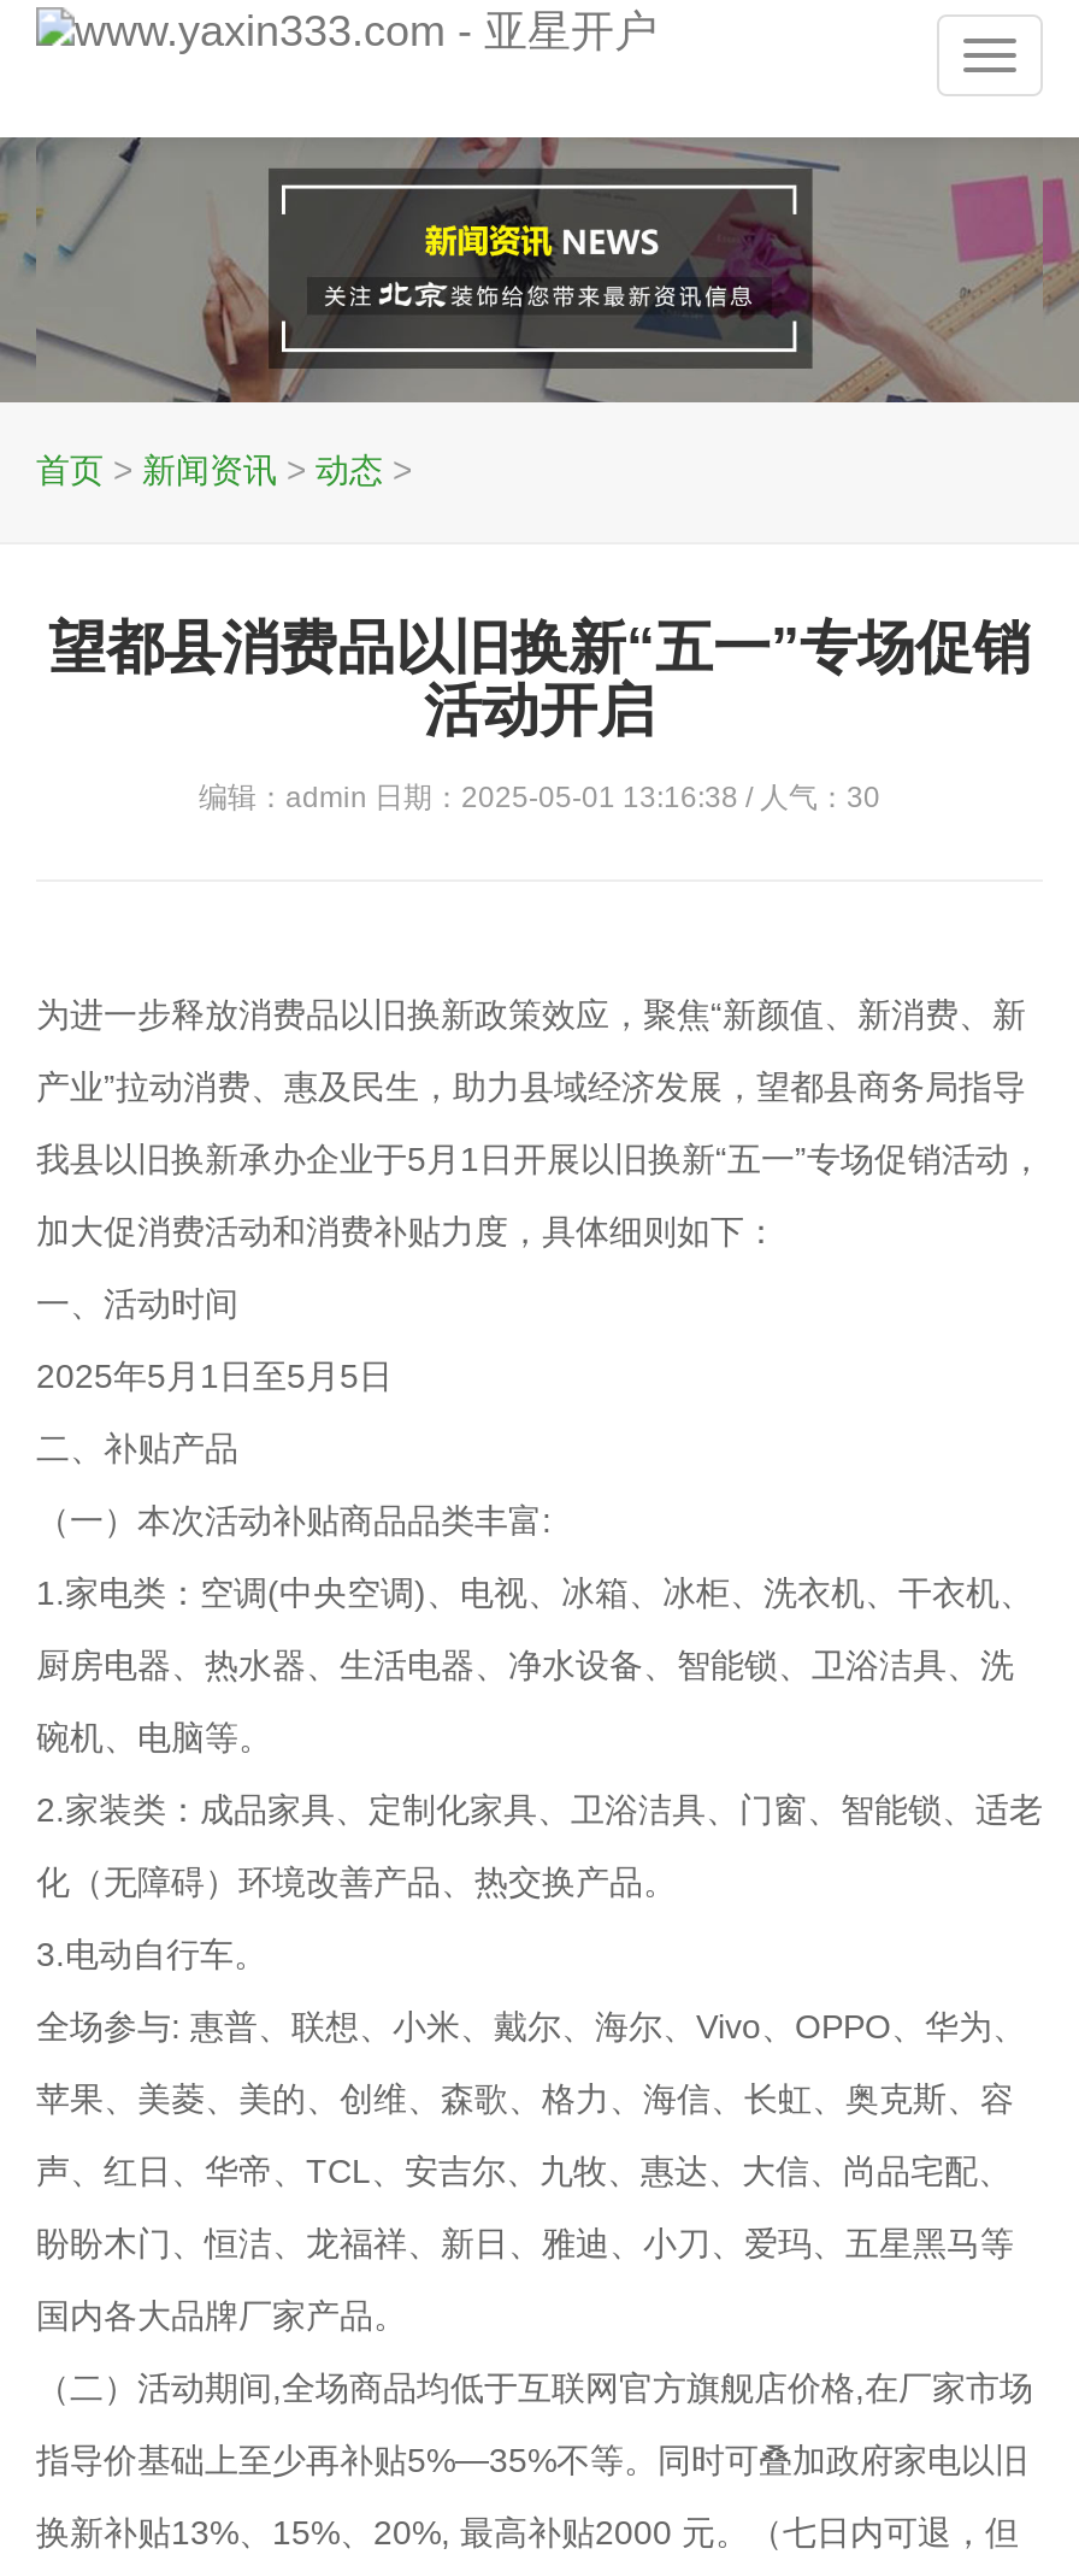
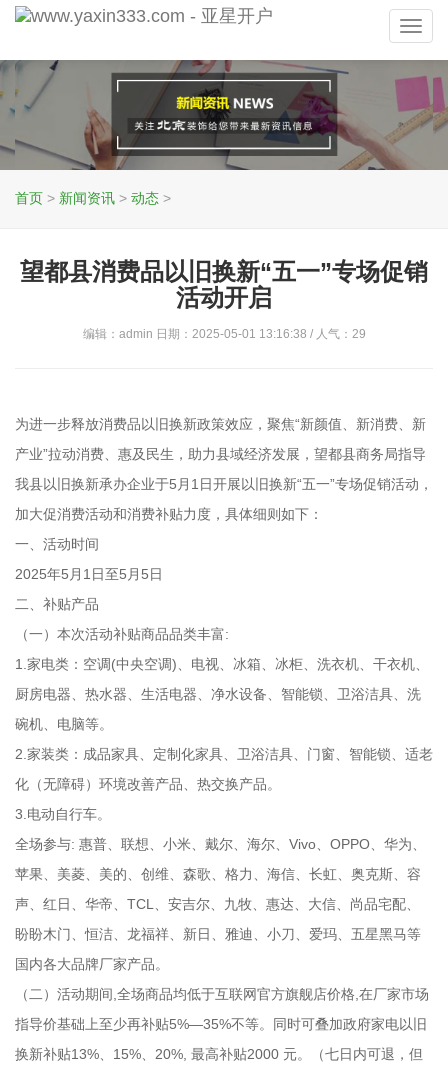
[199,781,880,814] 编辑：admin 日期：2025-05-01 13:16:38 / 人气：30 -> [82,327,365,341] 编辑：admin 日期：2025-05-01 13:16:38 / 人气：29

